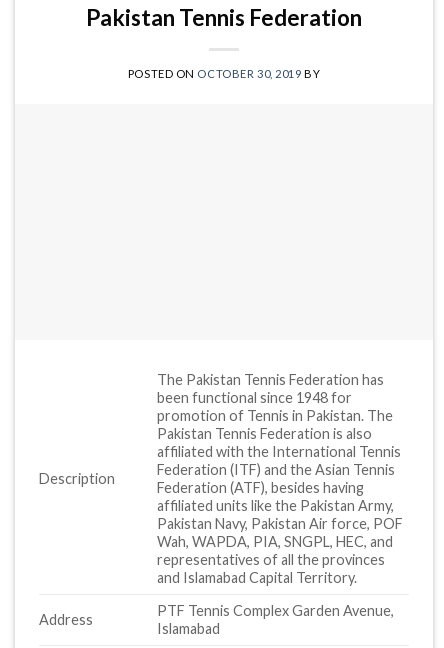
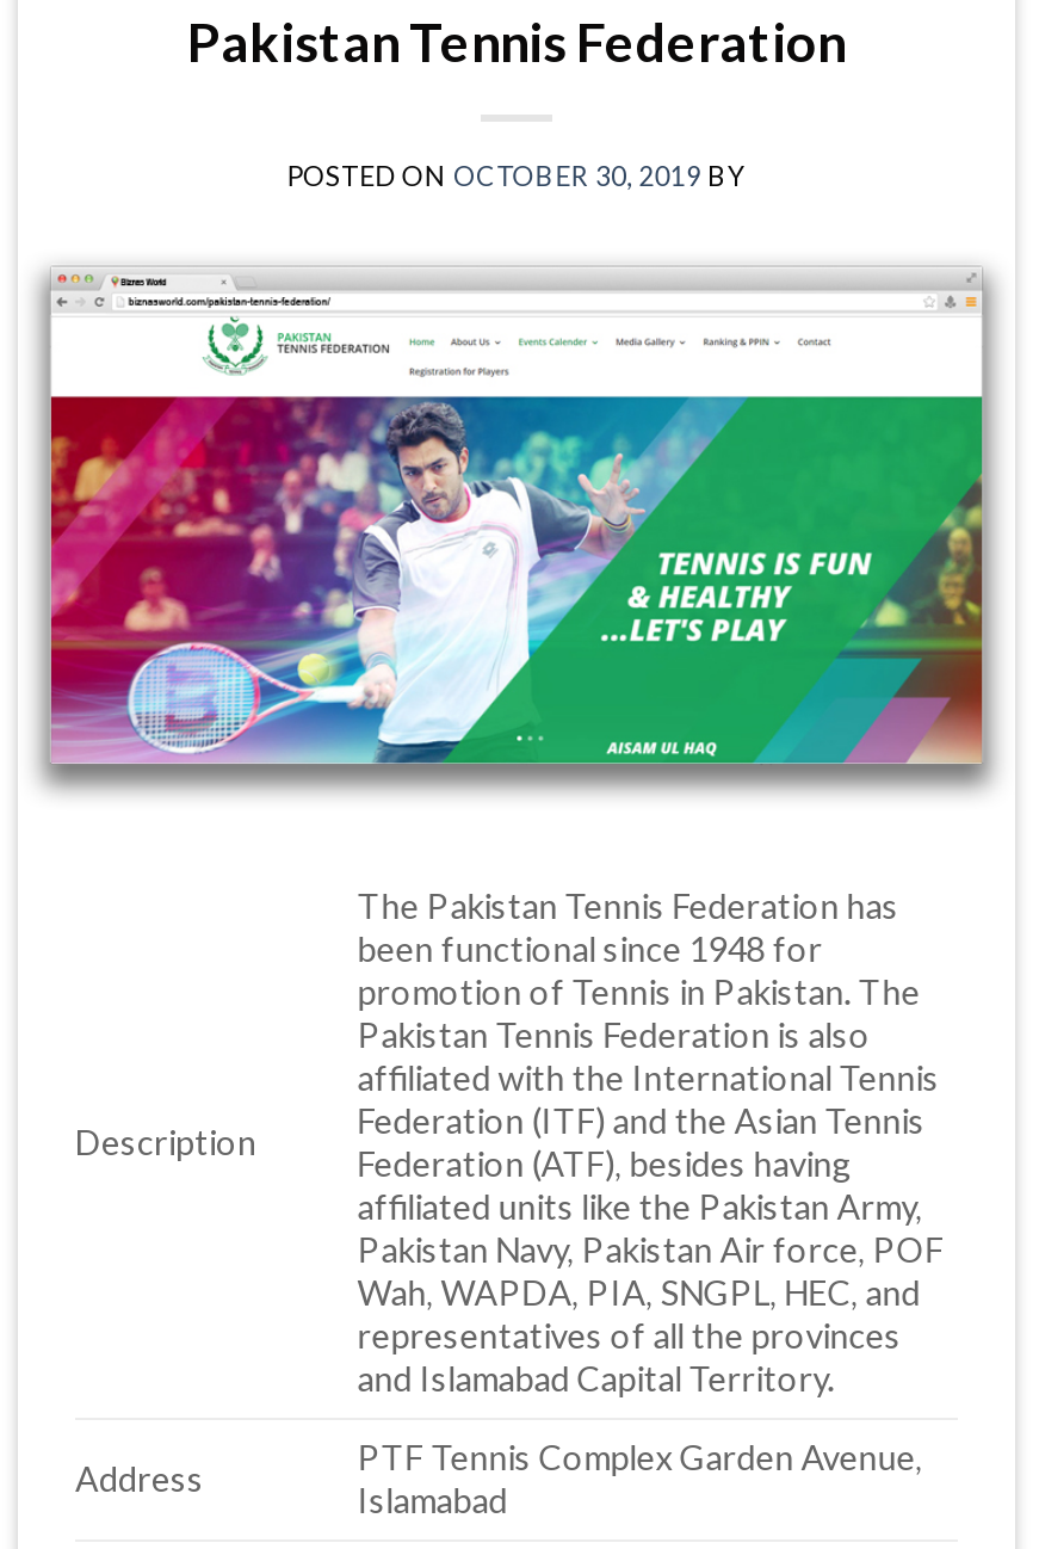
none -> [37,270,996,792] [image]

